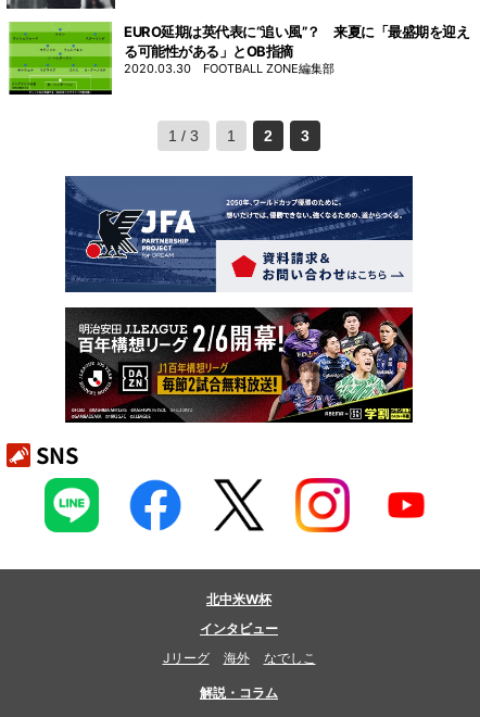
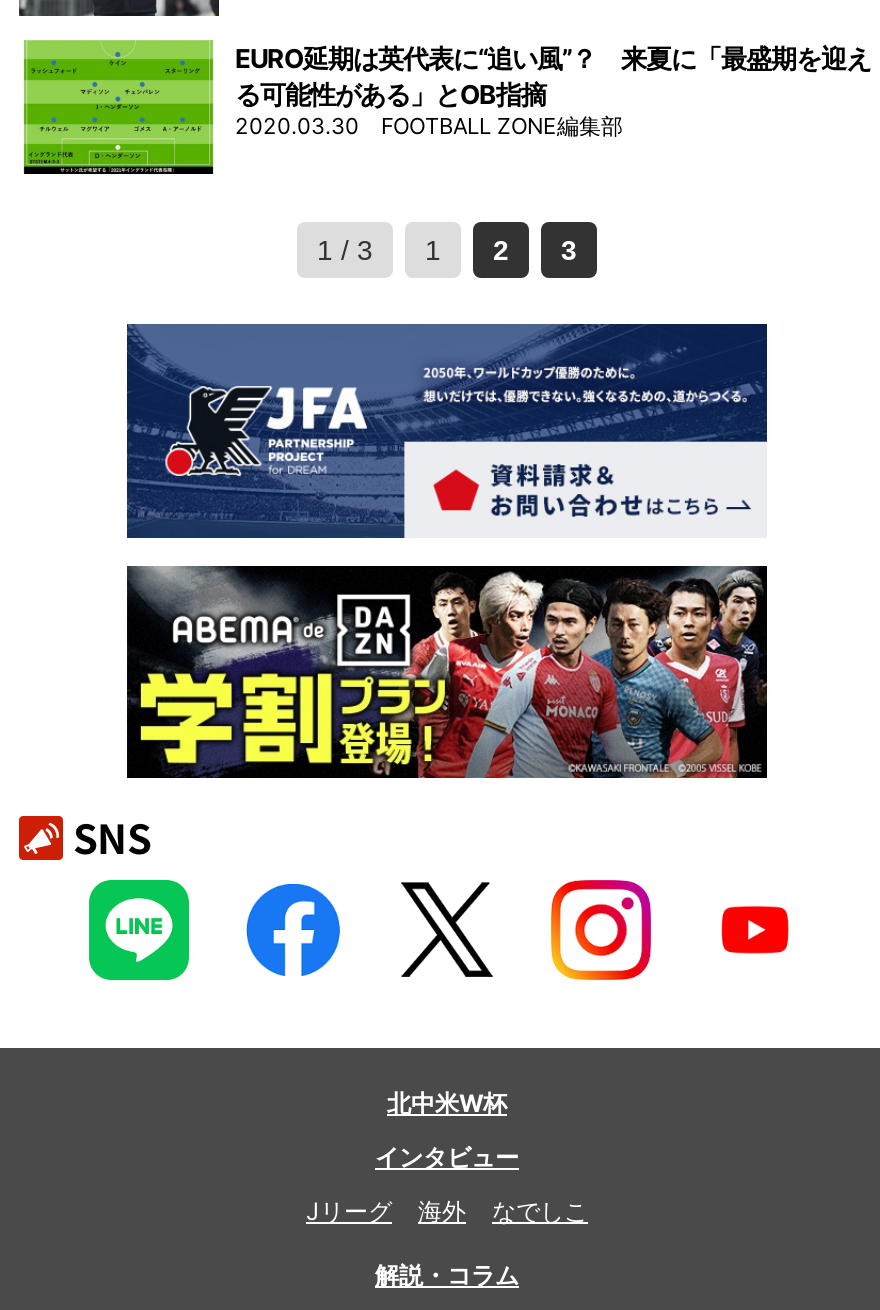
[65,306,414,424] [image] -> [127,564,769,780] [image]

